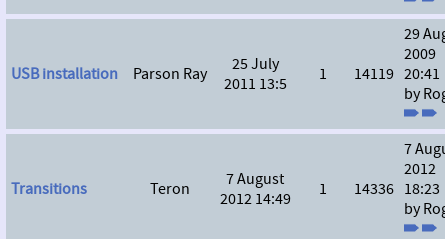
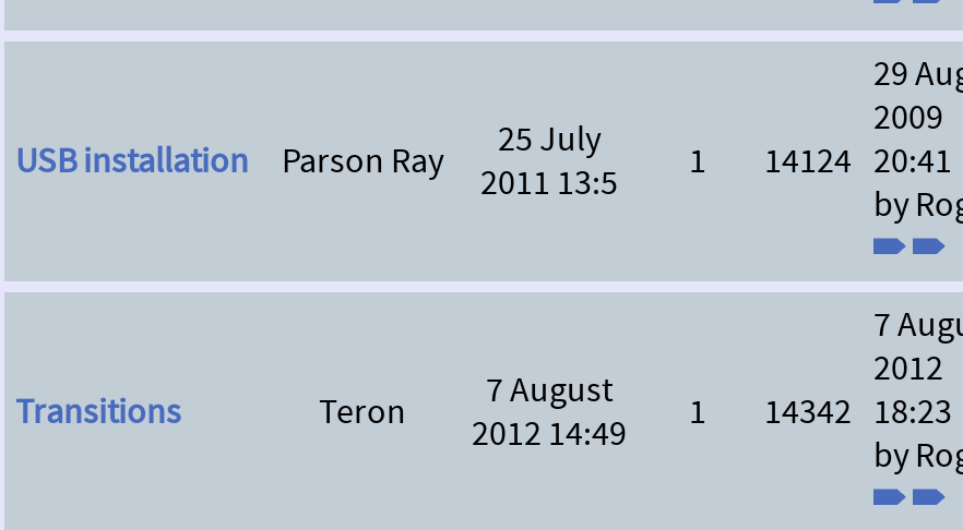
[11,54,440,94] USB installation Parson Ray 2011 13:5 25 July 1 14119 20:41 -> [15,118,952,205] USB installation Parson Ray 2011 13:5 25 July 1 14124 20:41
[150,169,440,209] Teron 2012 14:49 7 August 1 14336 18:23 -> [319,369,952,456] Teron 2012 14:49 7 August 1 14342 18:23

